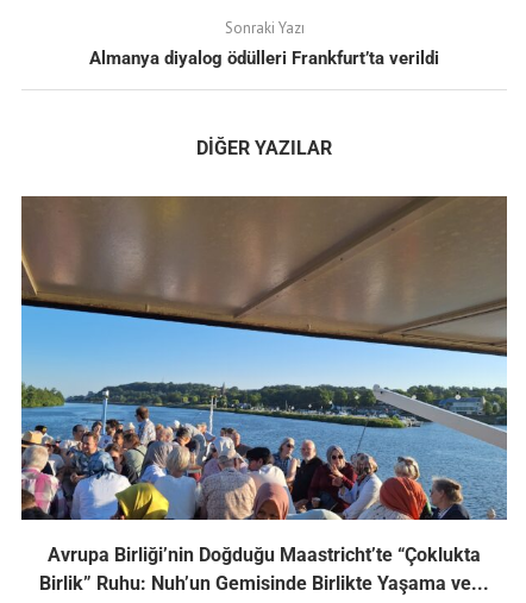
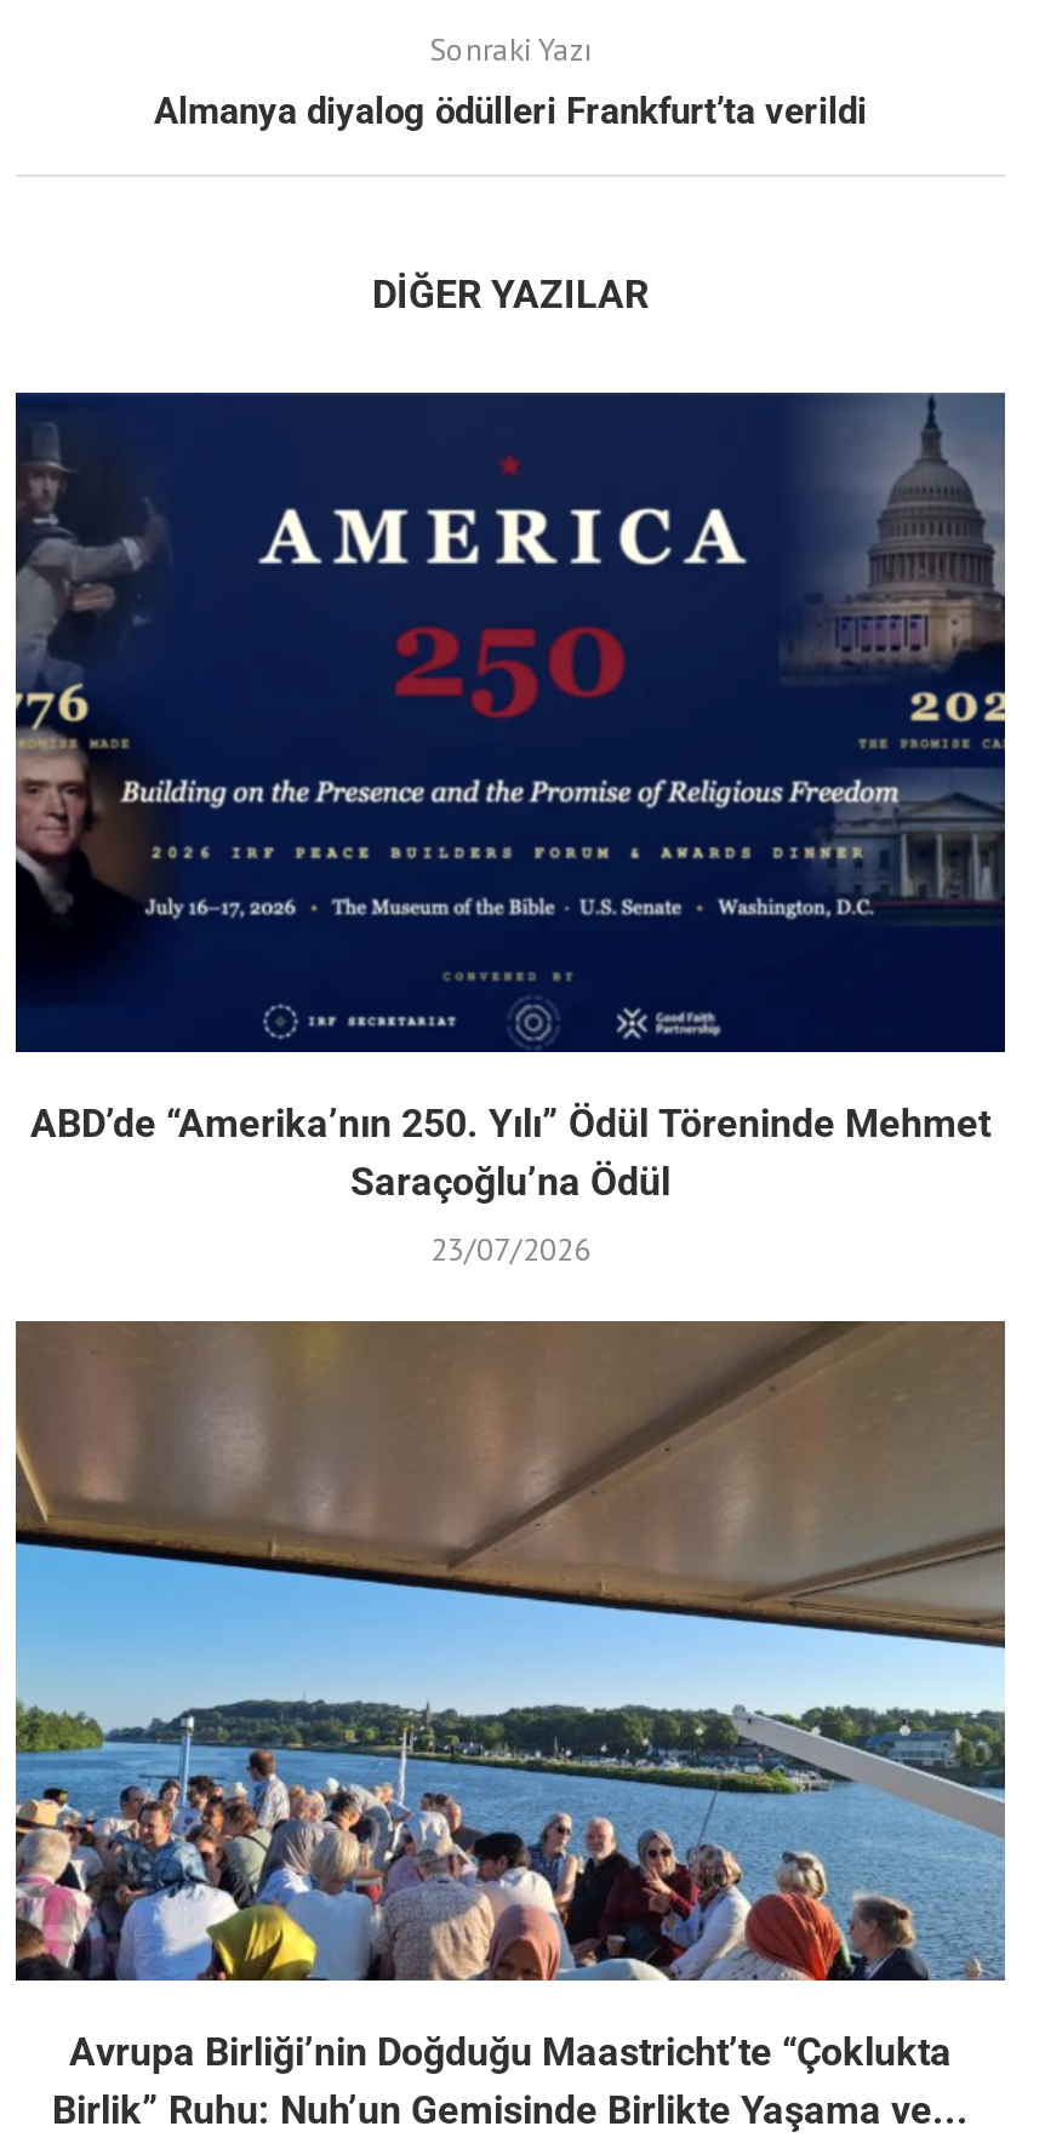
none -> [13,393,1007,1270] [image] | ABD’de “Amerika’nın 250. Yılı” Ödül Töreninde Mehmet | Saraçoğlu’na Ödül | 23/07/2026

